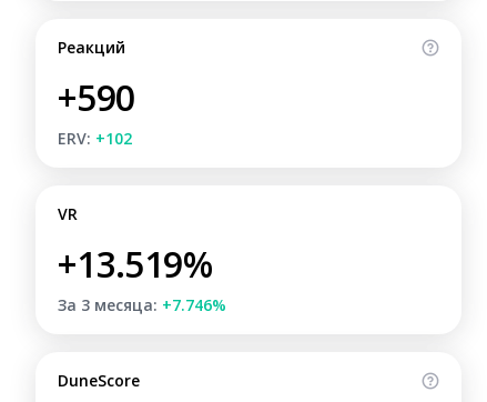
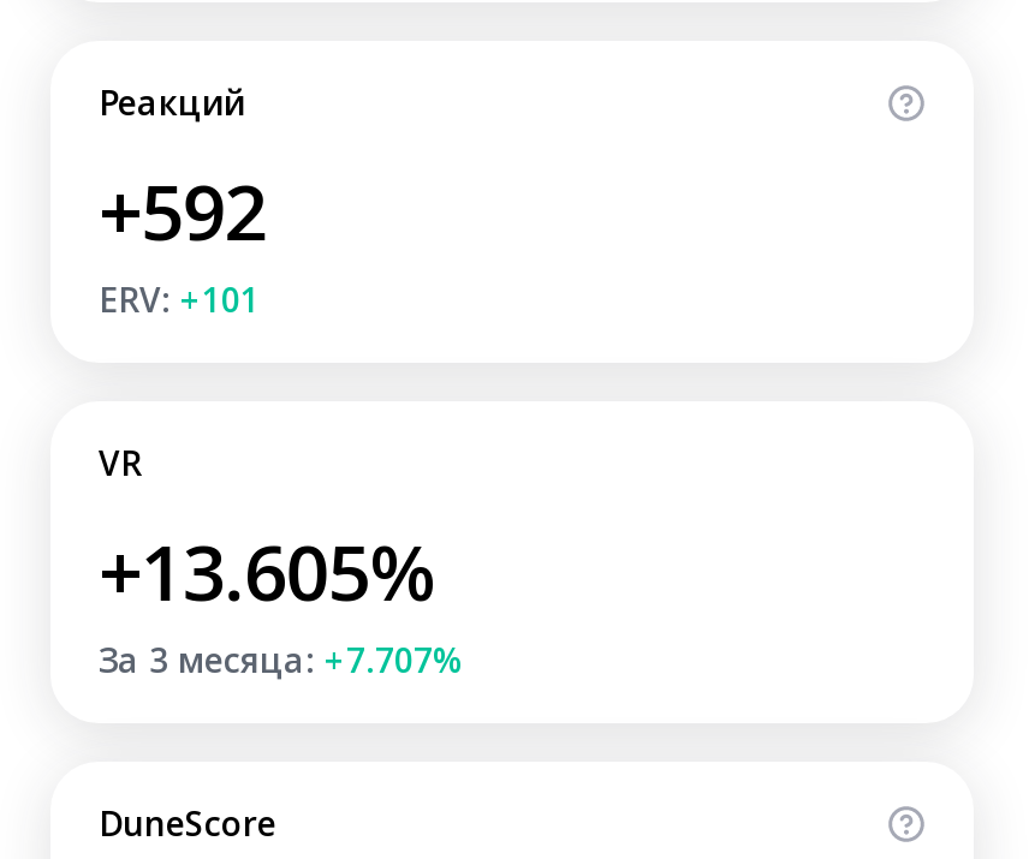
[58,73,135,121] +590 -> [99,159,266,262] +592
[58,128,132,149] ERV: +102 -> [99,276,260,322] ERV: +101
[58,240,212,288] +13.519% -> [99,519,433,622] +13.605%
[58,294,226,315] За 3 месяца: +7.746% -> [99,637,464,682] За 3 месяца: +7.707%

